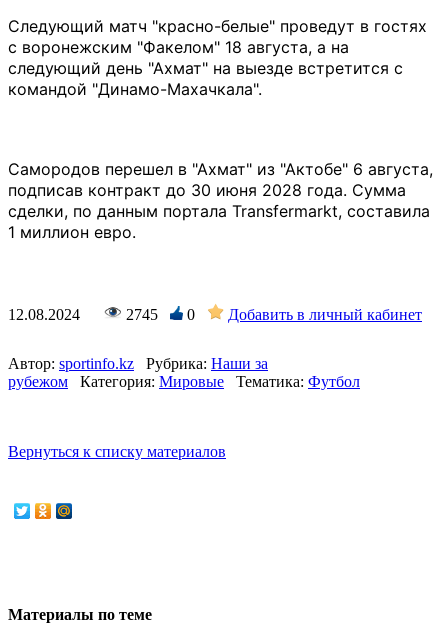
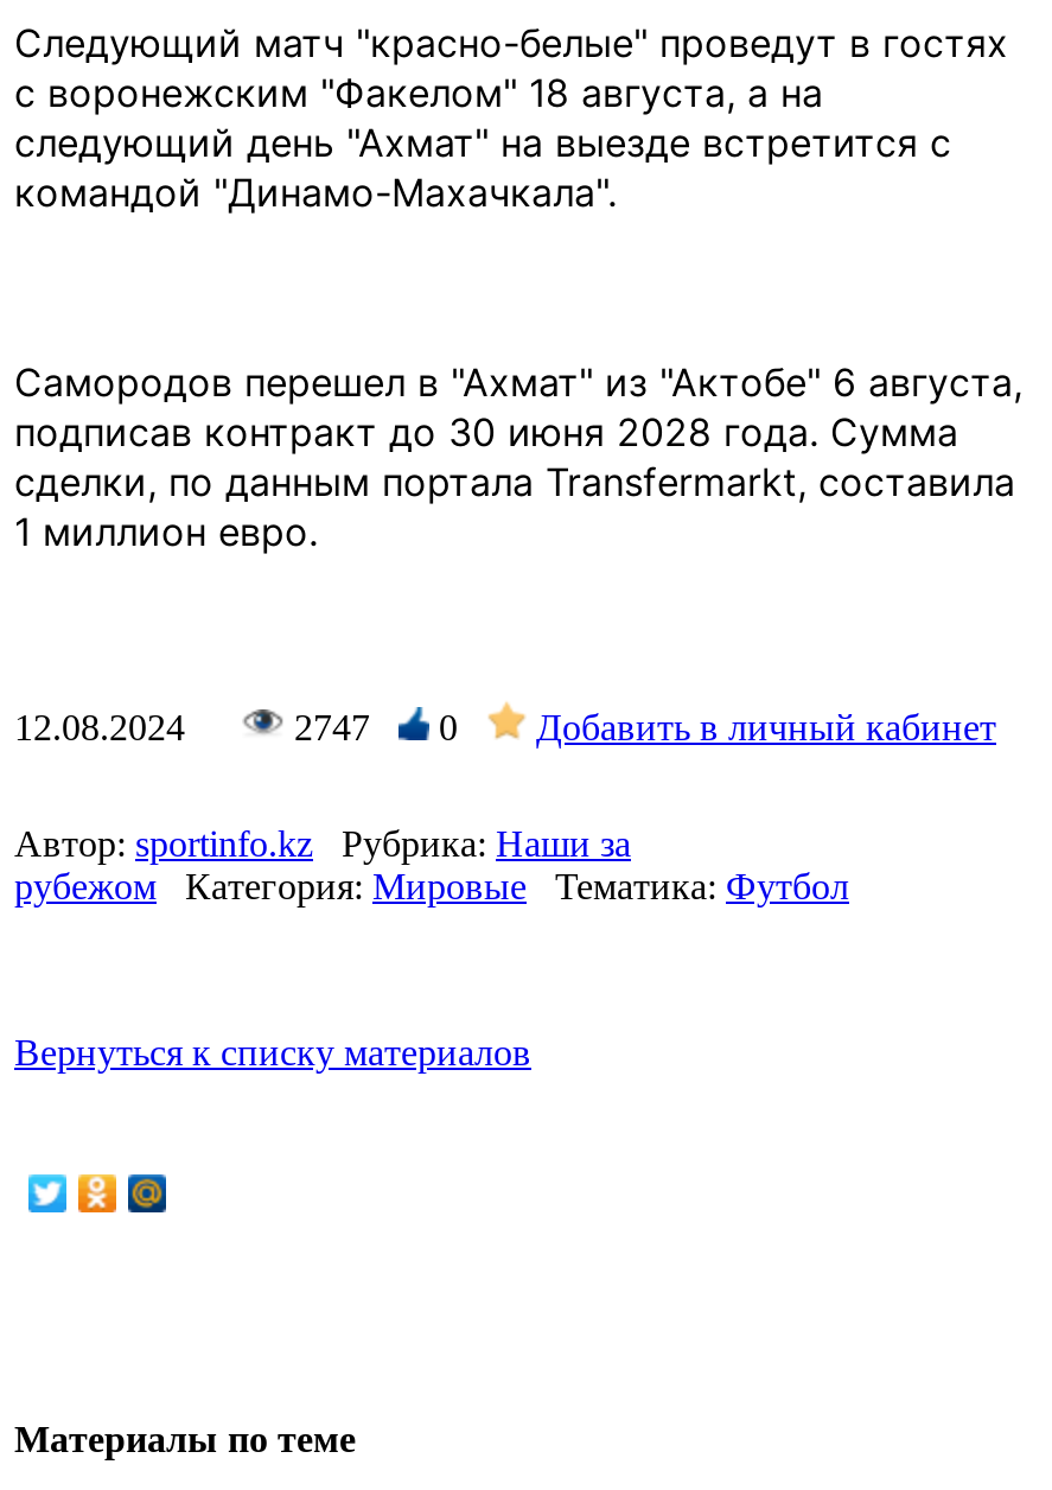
[126,306,422,323] 2745 0 Добавить в личный кабинет -> [294,707,996,747] 2747 0 Добавить в личный кабинет

